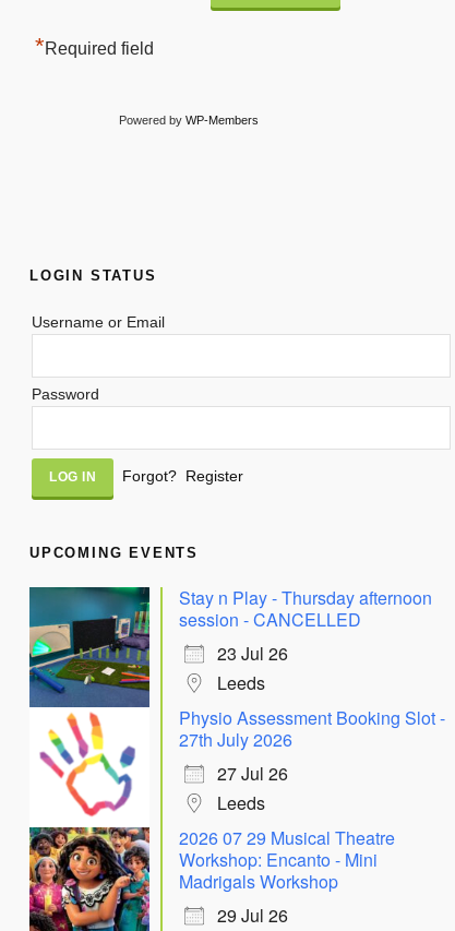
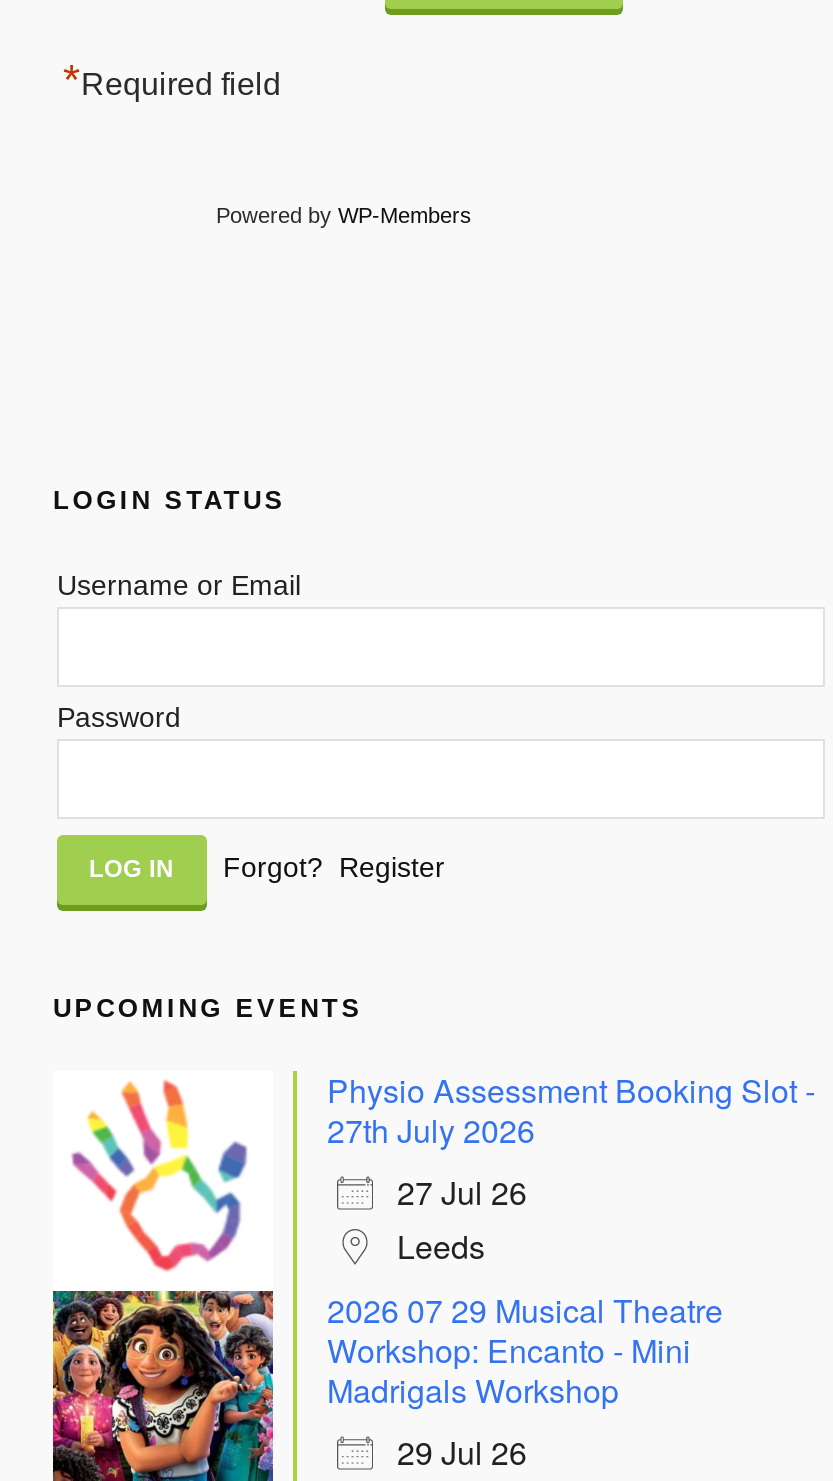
[28,585,432,708] [image] | Stay n Play - Thursday afternoon | session - CANCELLED | 23 Jul 26 | Leeds -> none

